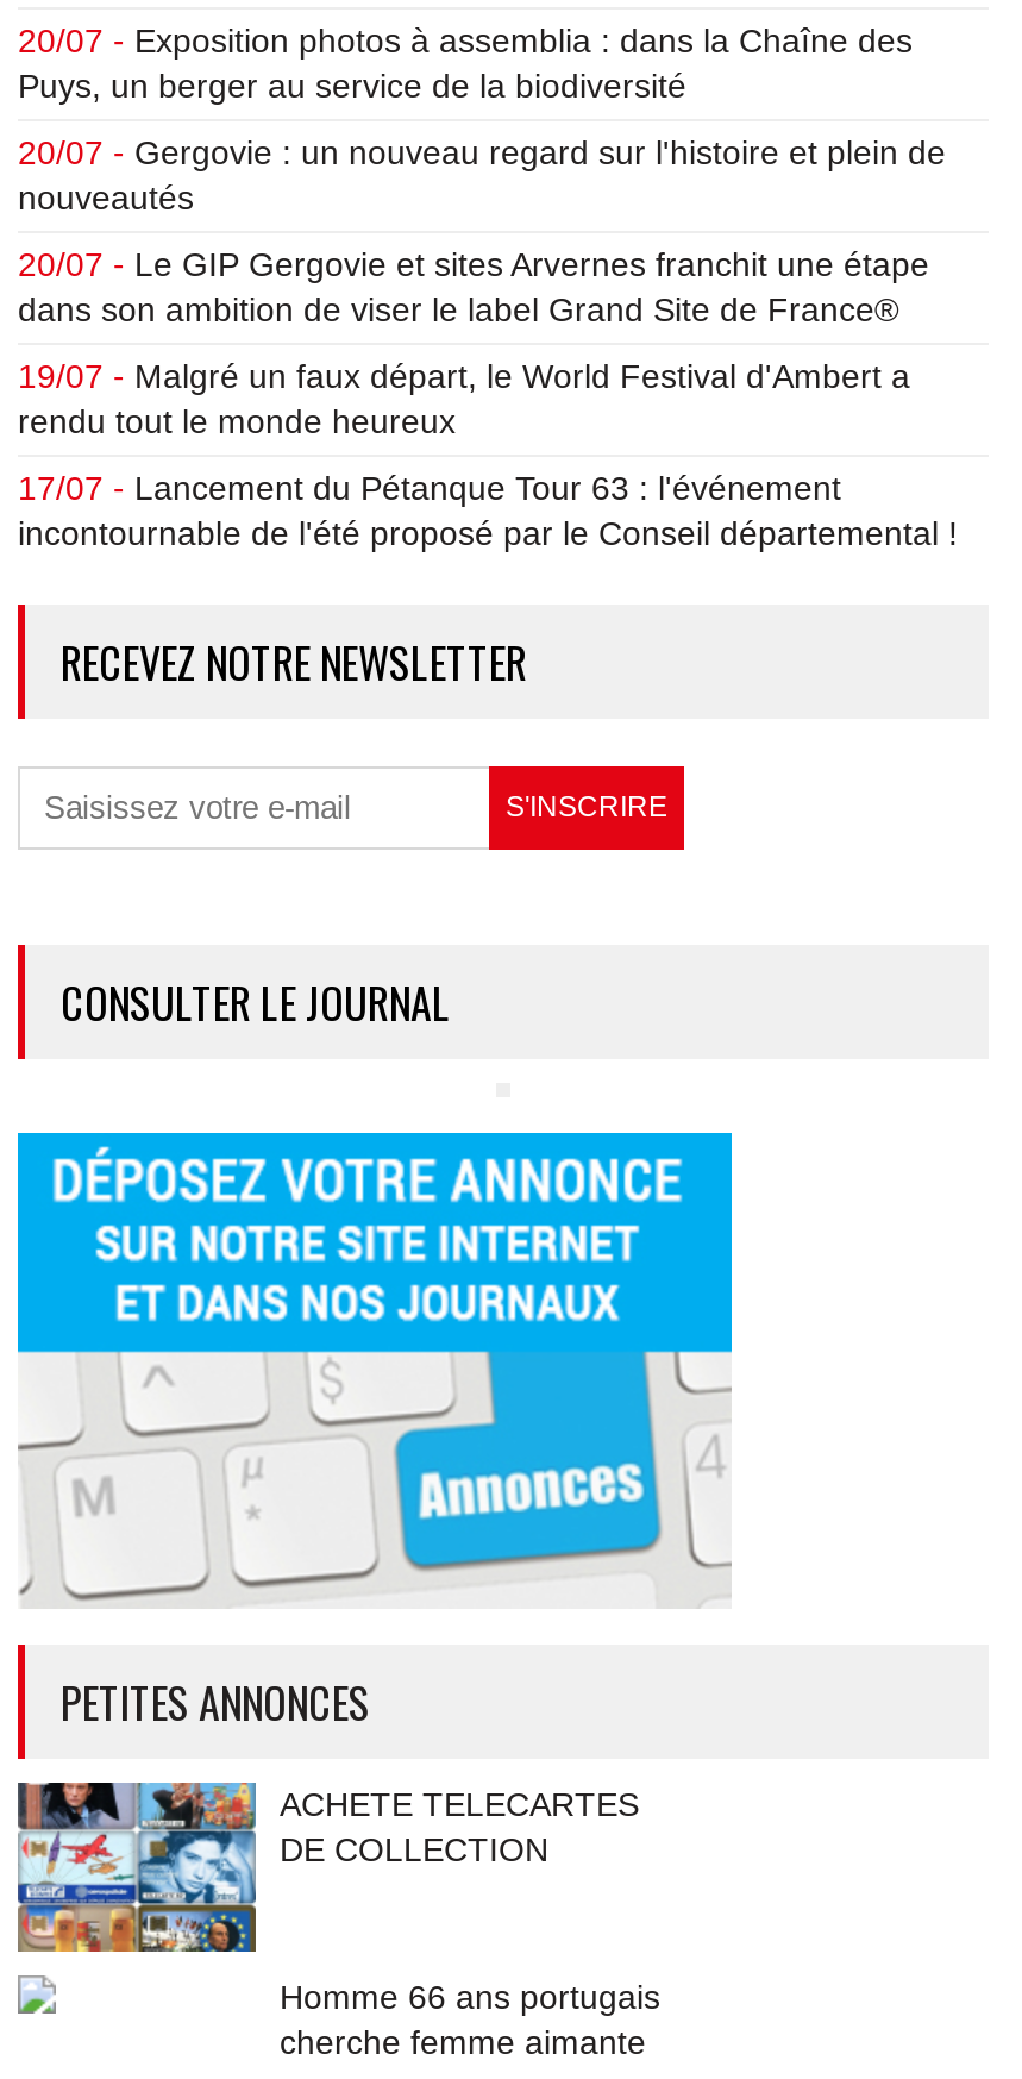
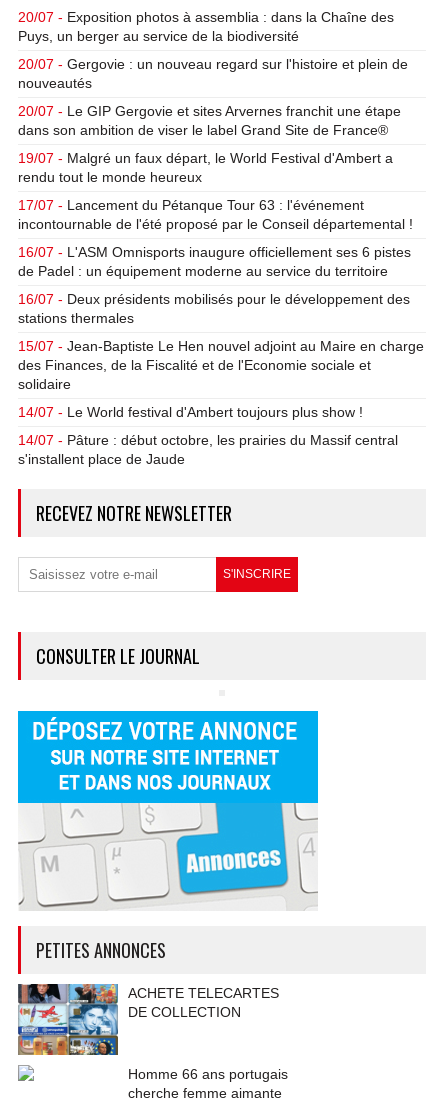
none -> [18,244,424,467] 16/07 - L'ASM Omnisports inaugure officiellement ses 6 pistes | de Padel : un équipement moderne au service du territoire | 16/07 - Deux présidents mobilisés pour le développement des | stations thermales | 15/07 - Jean-Baptiste Le Hen nouvel adjoint au Maire en charge | des Finances, de la Fiscalité et de l'Economie sociale et | solidaire | 14/07 - Le World festival d'Ambert toujours plus show ! | 14/07 - Pâture : début octobre, les prairies du Massif central | s'installent place de Jaude

